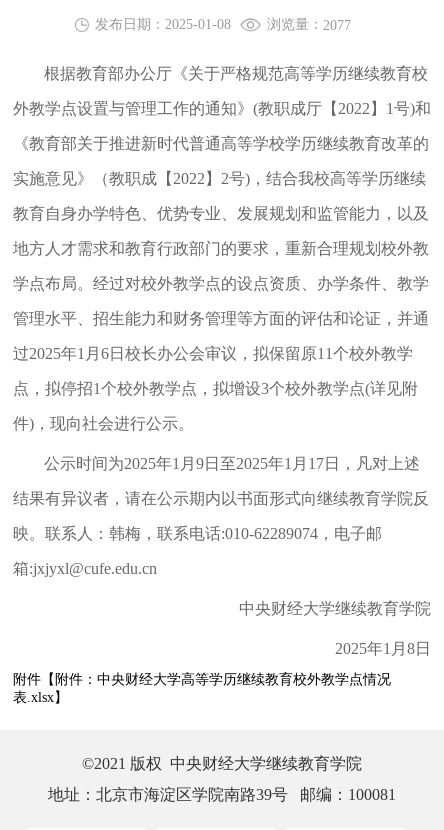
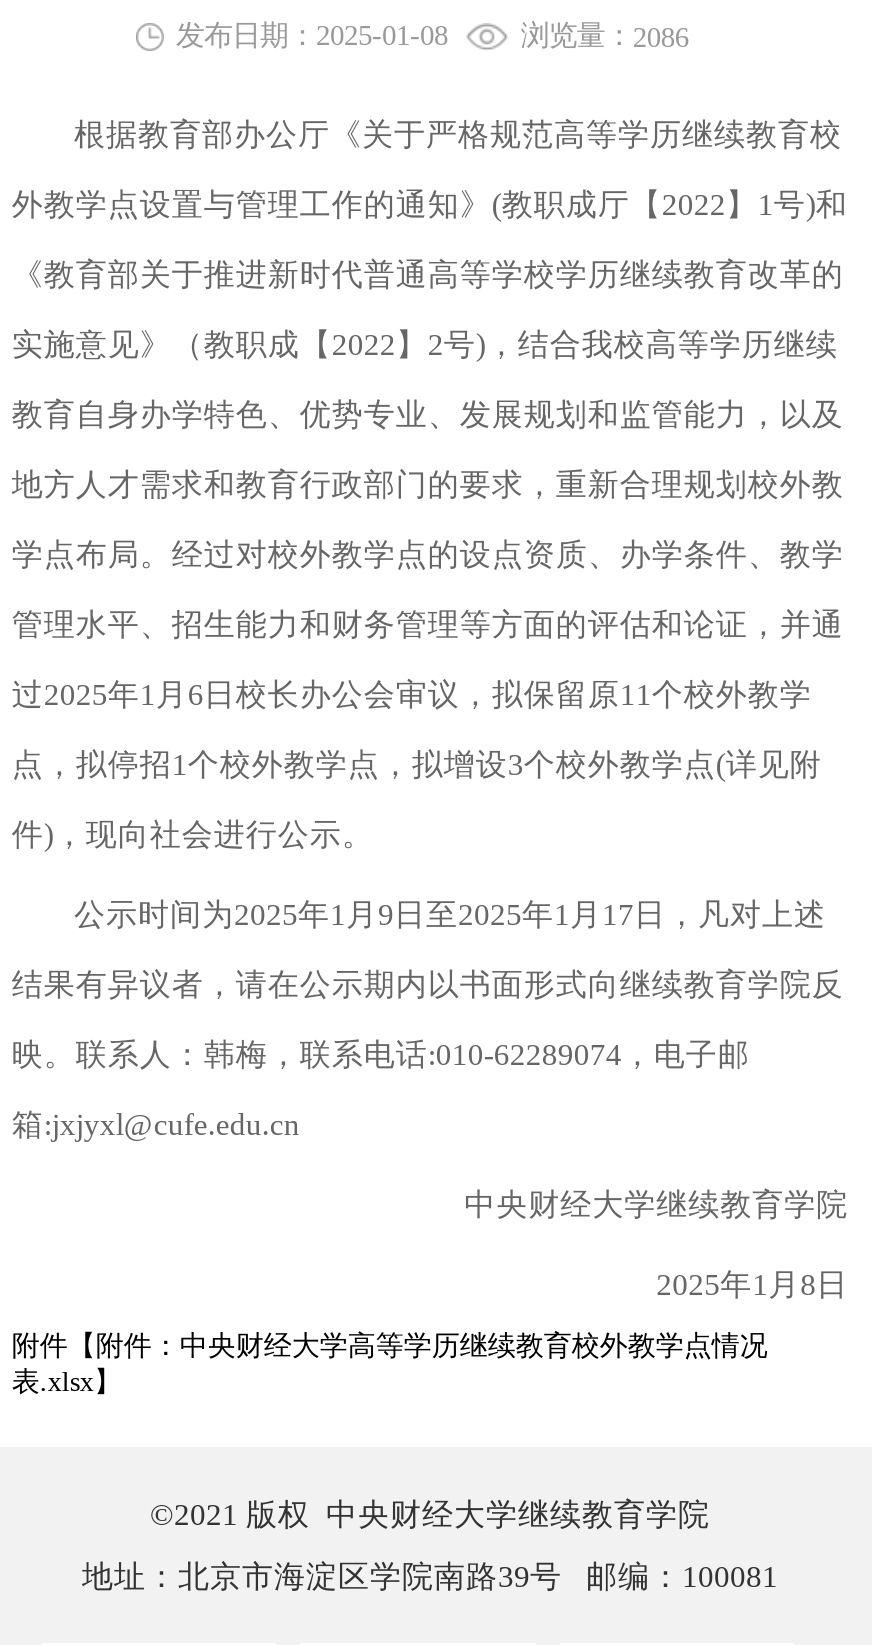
[267,16,351,33] 浏览量：2077 -> [521,19,689,53] 浏览量：2086

